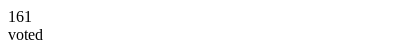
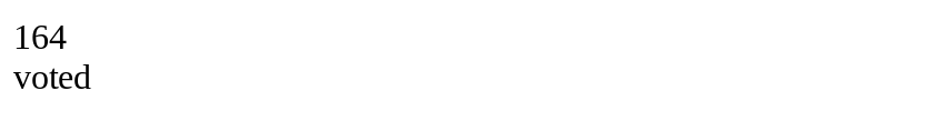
[8,8,32,25] 161 -> [13,18,67,56] 164

